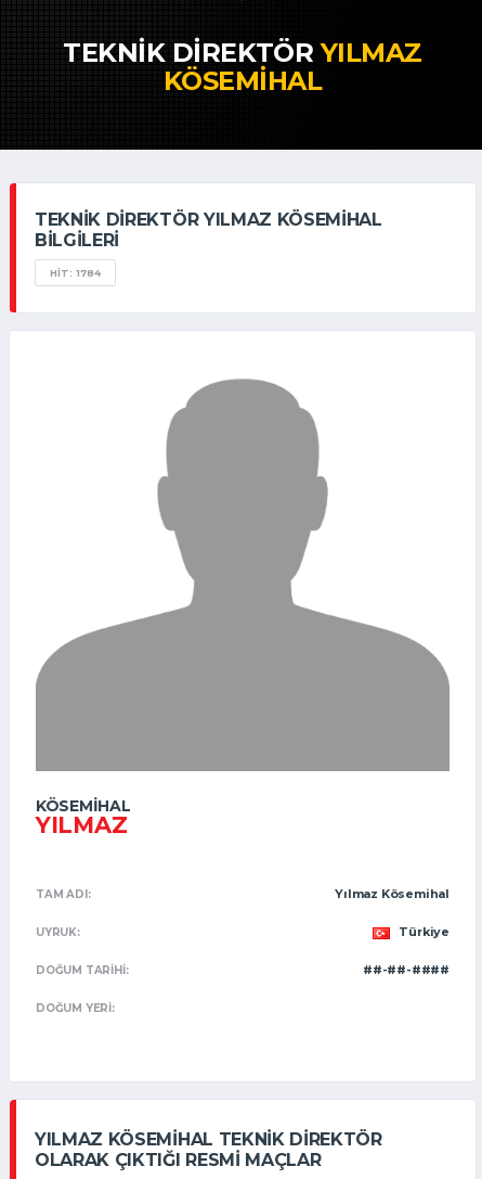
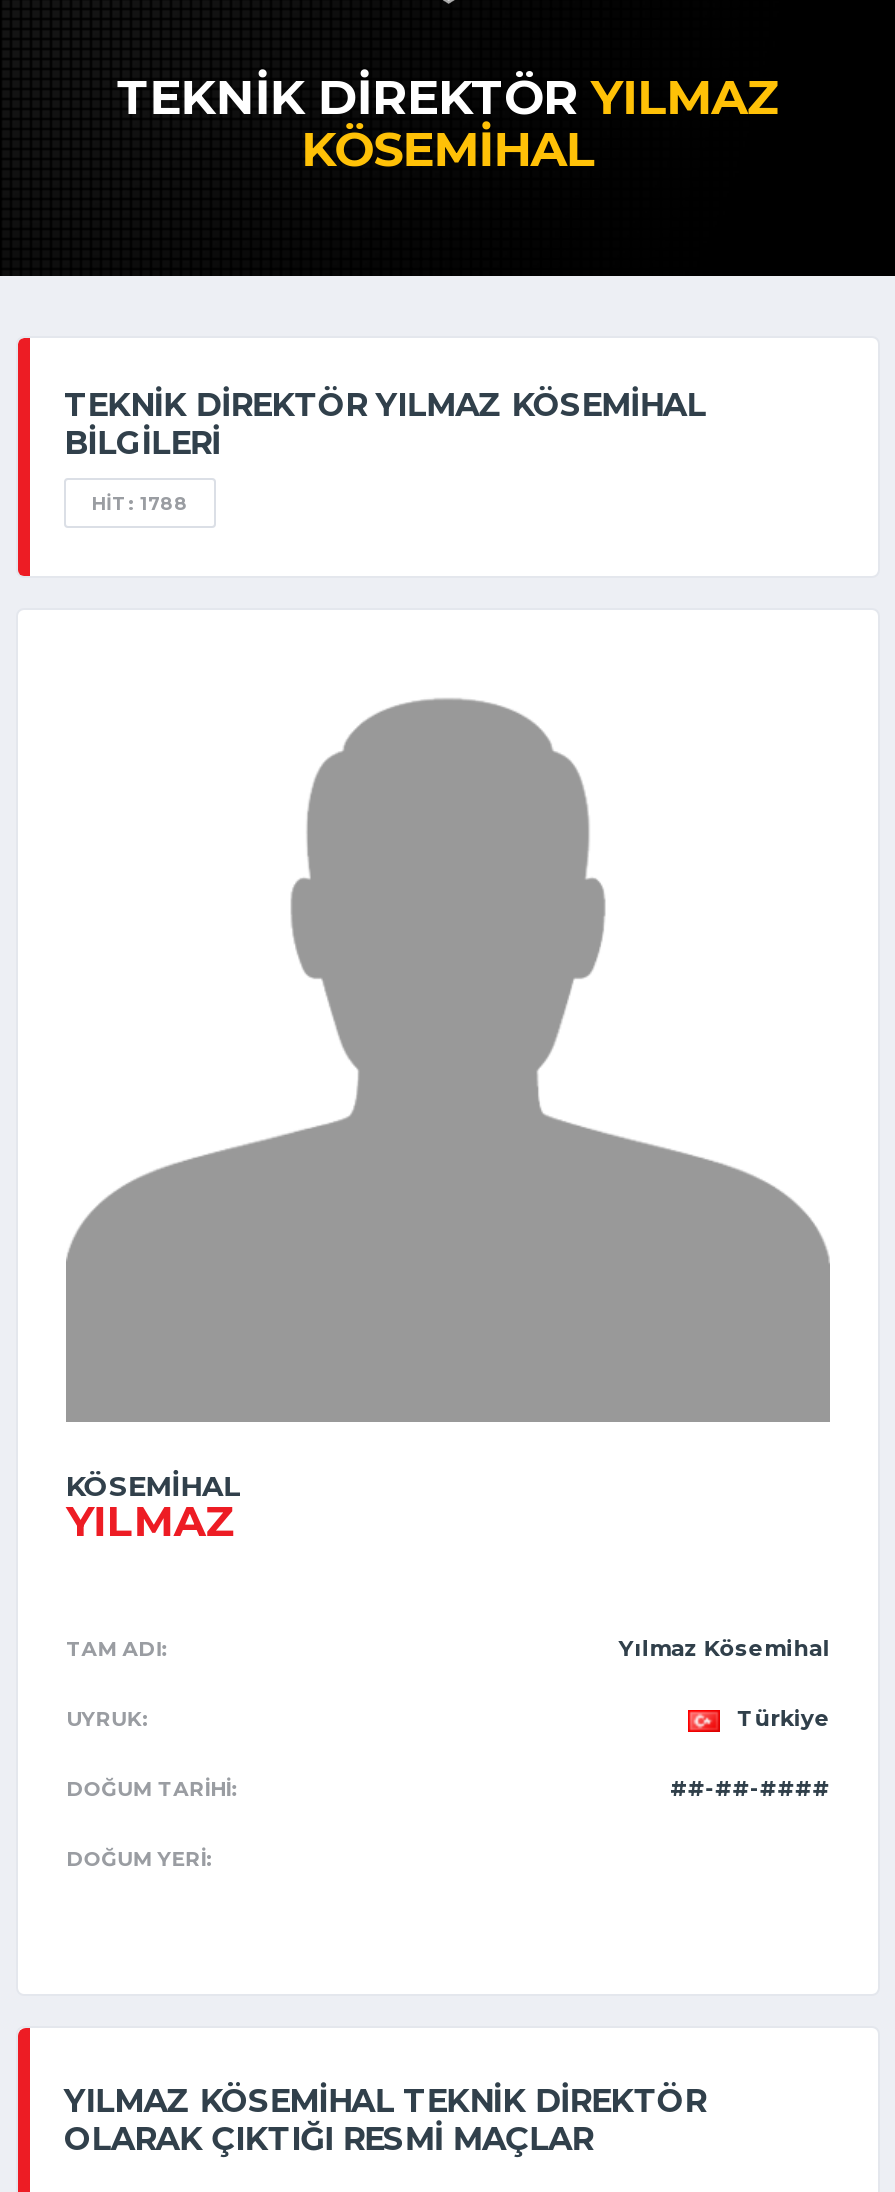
[50,267,101,279] HIT: 1784 -> [92,492,188,514] HIT: 1788

